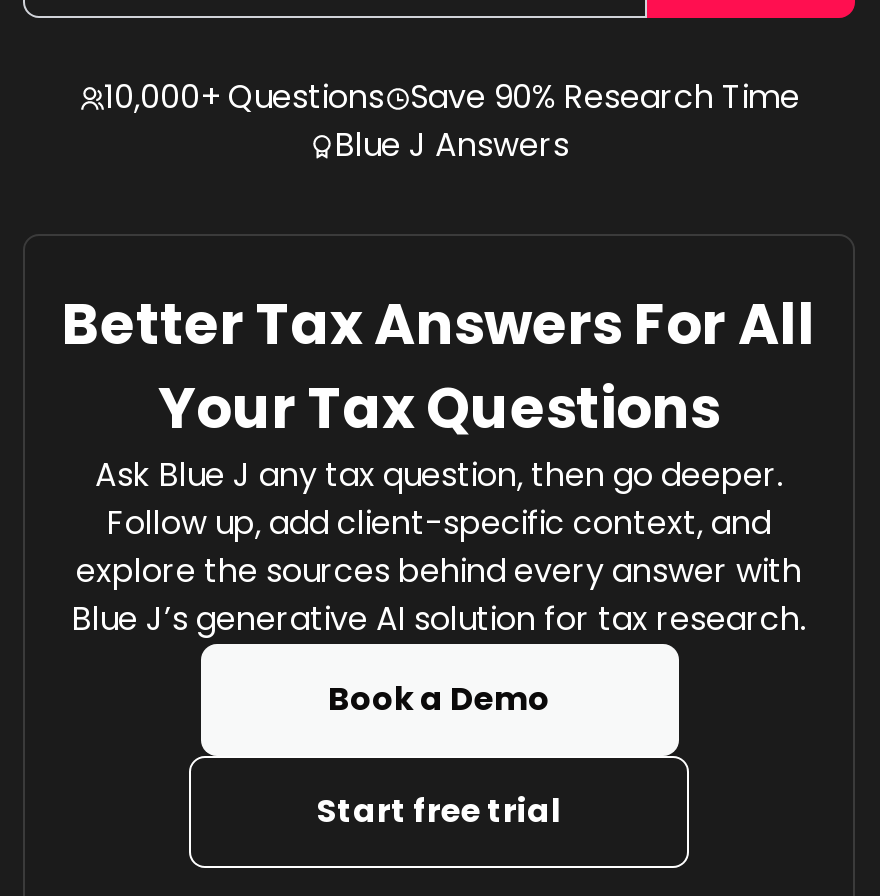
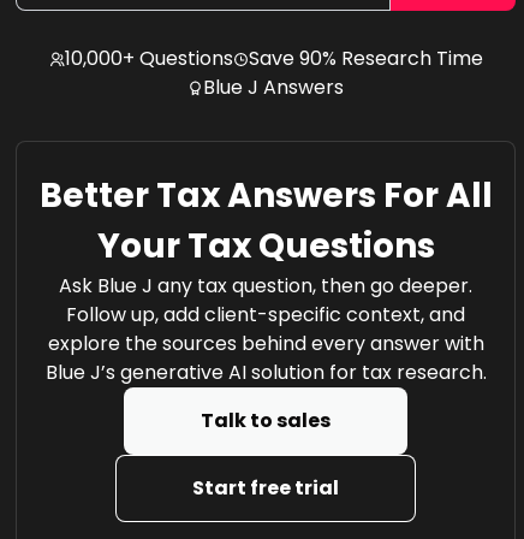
[328,676,550,722] Book a Demo -> [201,407,331,434] Talk to sales

